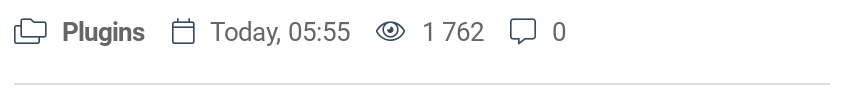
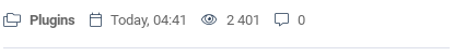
[210,17,350,47] Today, 05:55 -> [110,12,187,28] Today, 04:41
[422,17,484,47] 1 762 -> [226,12,260,28] 2 401

